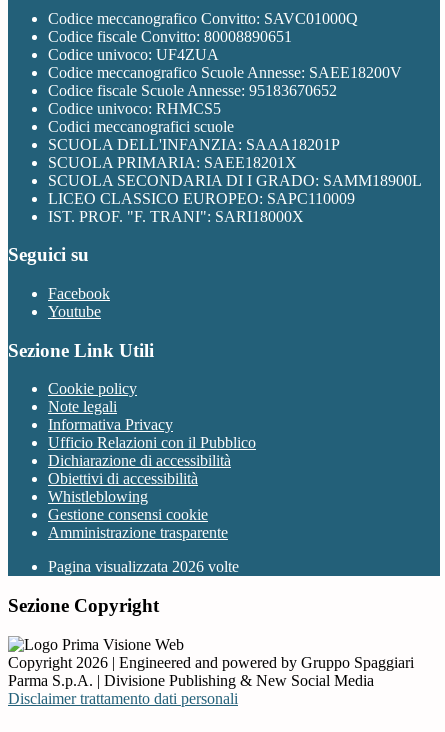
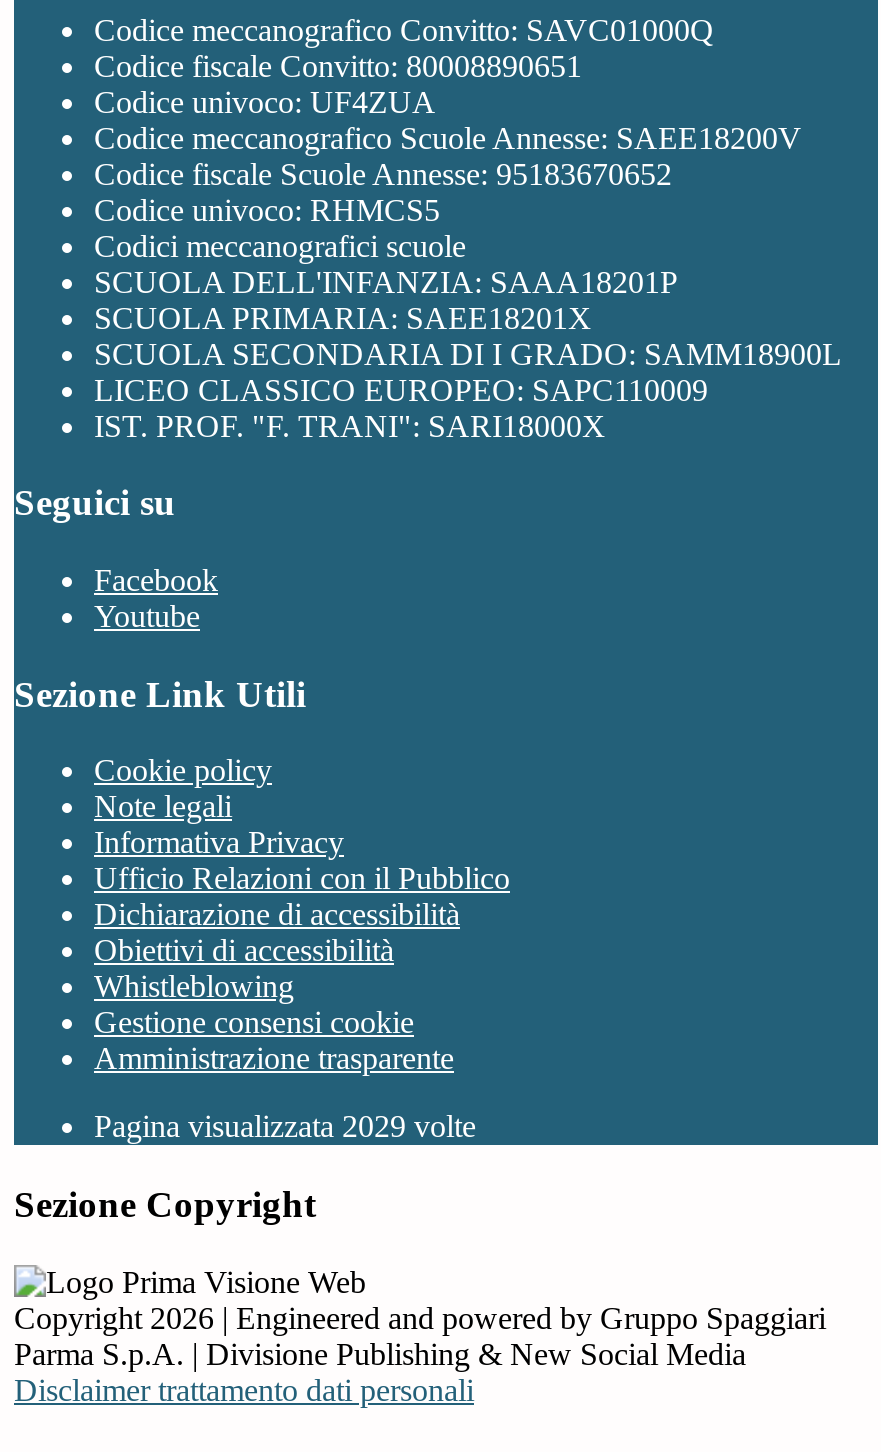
[48,558,239,575] Pagina visualizzata 2026 volte -> [94,1110,476,1144] Pagina visualizzata 2029 volte

